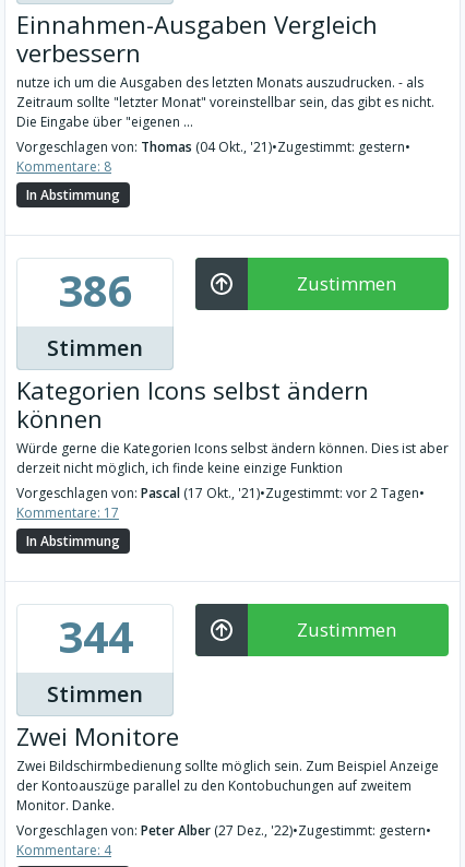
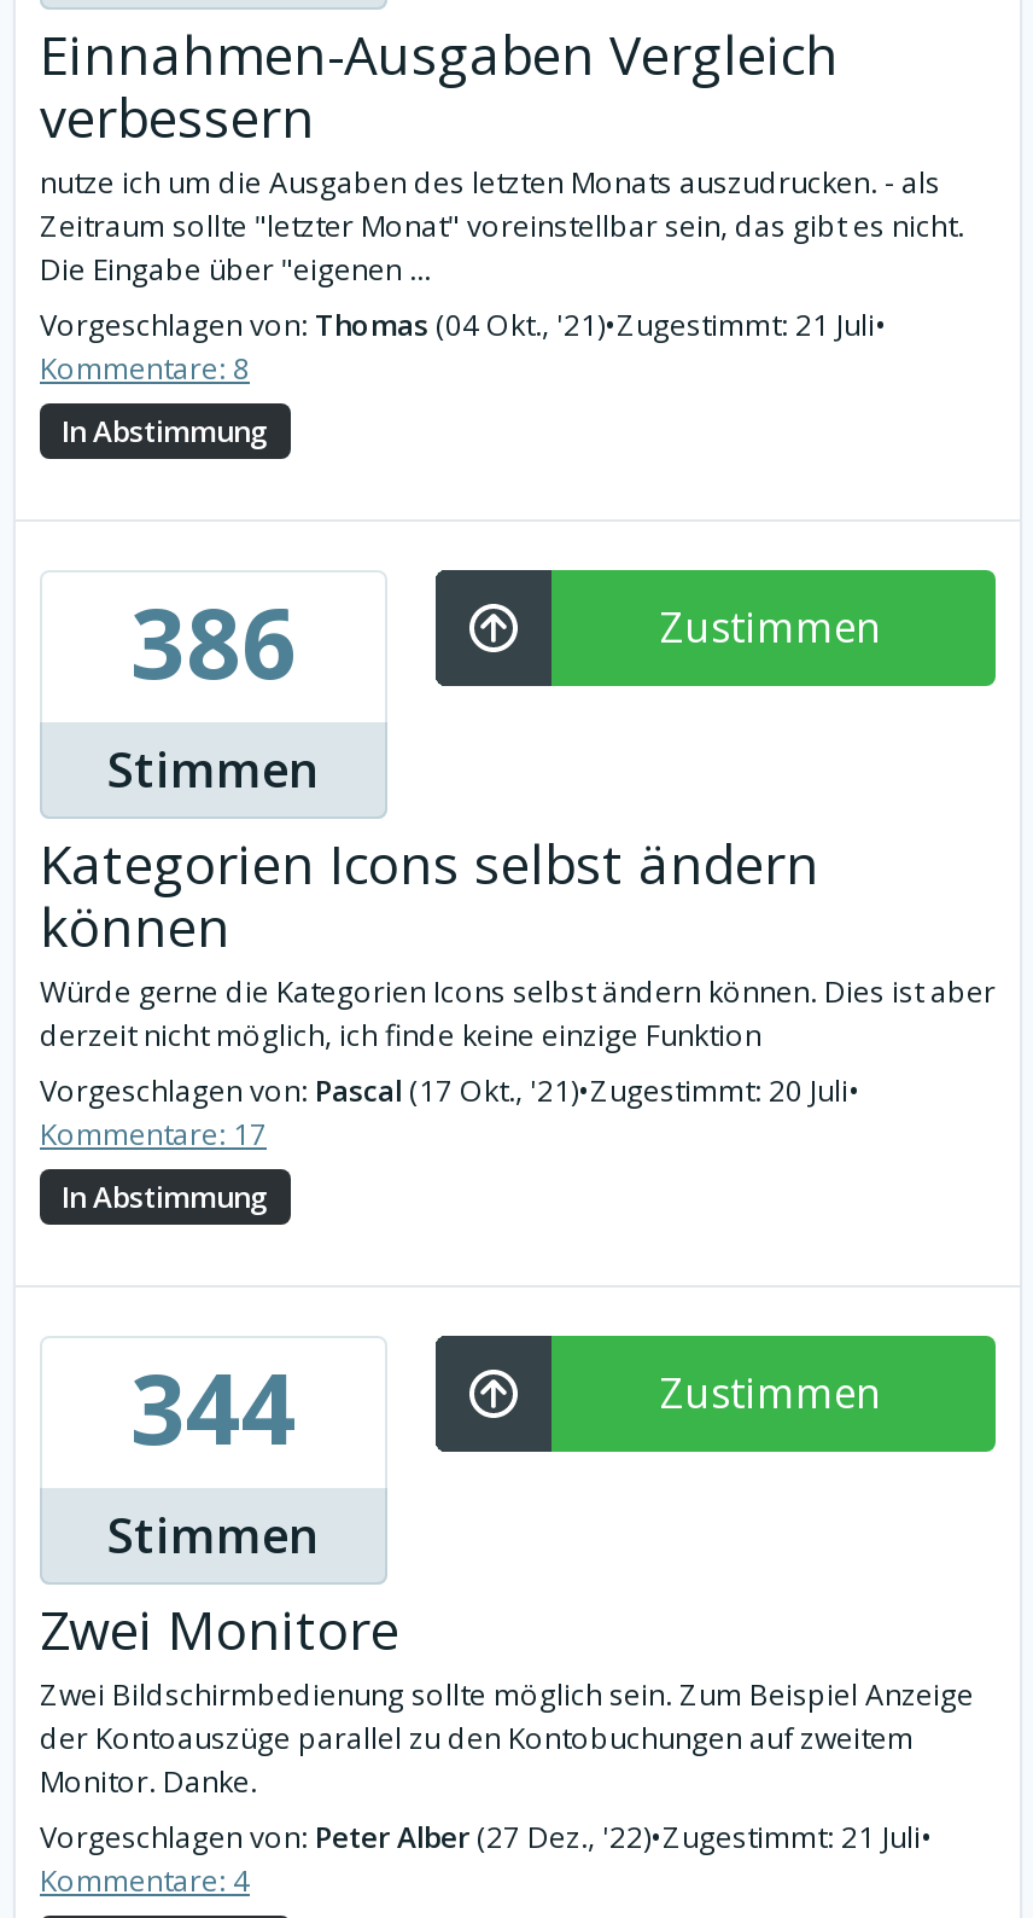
[16,138,410,156] Vorgeschlagen von: Thomas (04 Okt., '21) •Zugestimmt: gestern• -> [40,304,887,345] Vorgeschlagen von: Thomas (04 Okt., '21) •Zugestimmt: 21 Juli•
[16,484,425,502] Vorgeschlagen von: Pascal (17 Okt., '21) •Zugestimmt: vor 2 Tagen• -> [40,1070,860,1111] Vorgeschlagen von: Pascal (17 Okt., '21) •Zugestimmt: 20 Juli•
[16,821,431,840] Vorgeschlagen von: Peter Alber (27 Dez., '22)•Zugestimmt: gestern• -> [40,1817,933,1858] Vorgeschlagen von: Peter Alber (27 Dez., '22)•Zugestimmt: 21 Juli•

